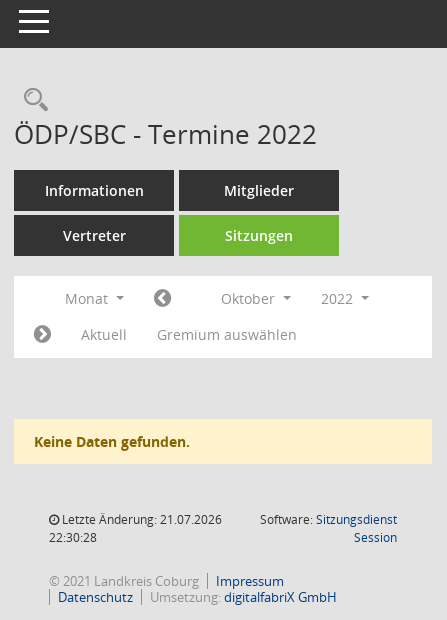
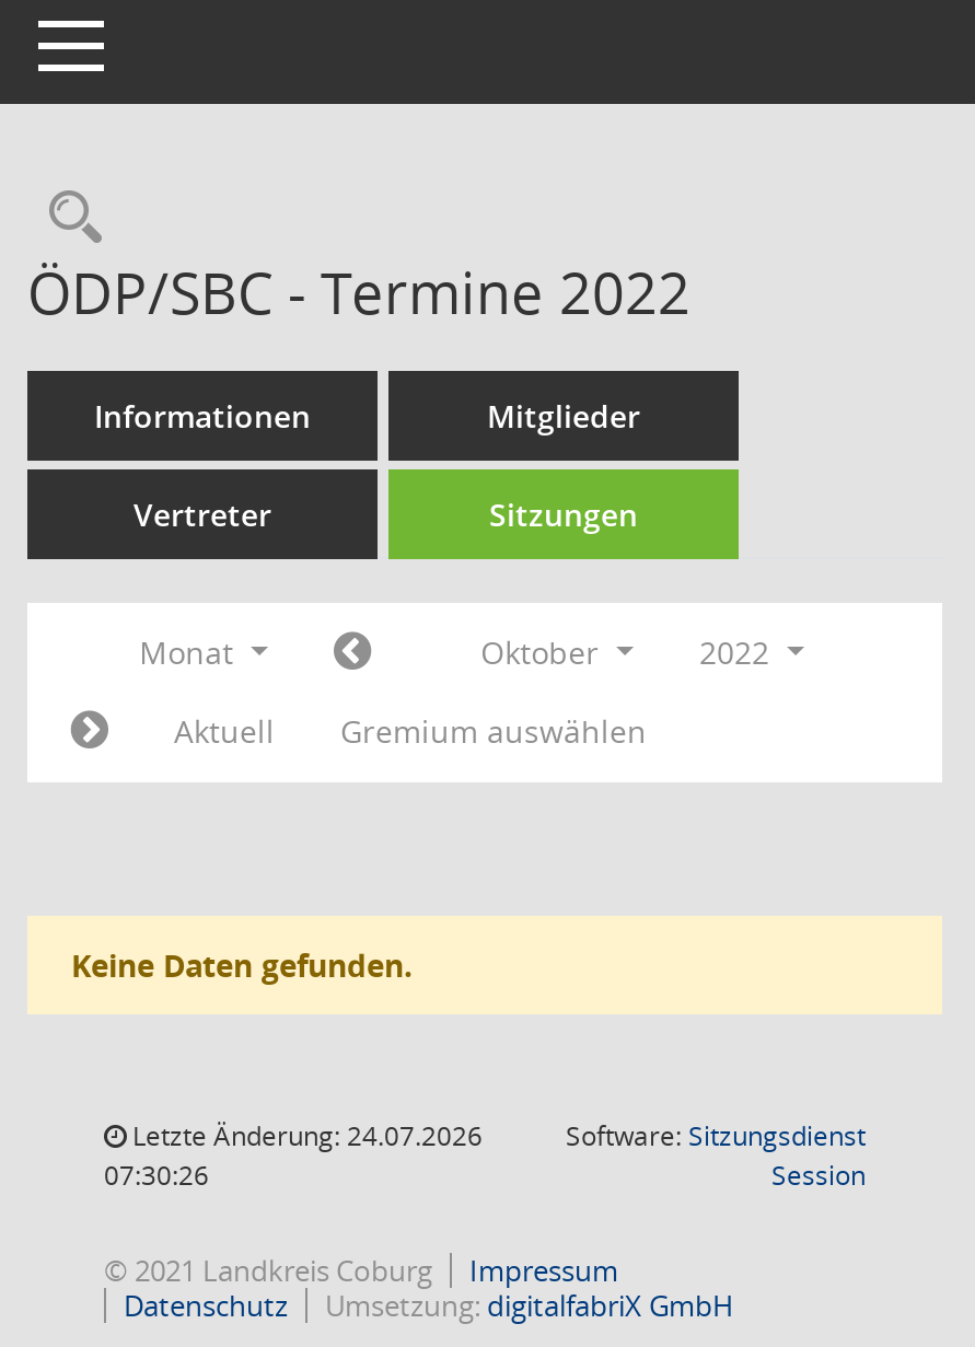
[59,511,222,528] Letzte Änderung: 21.07.2026 -> [126,1117,483,1154] Letzte Änderung: 24.07.2026
[49,529,97,546] 22:30:28 -> [104,1157,209,1194] 07:30:26

